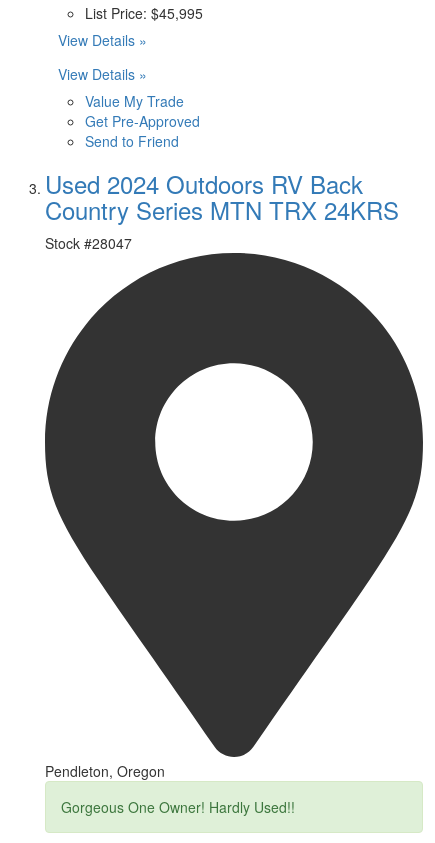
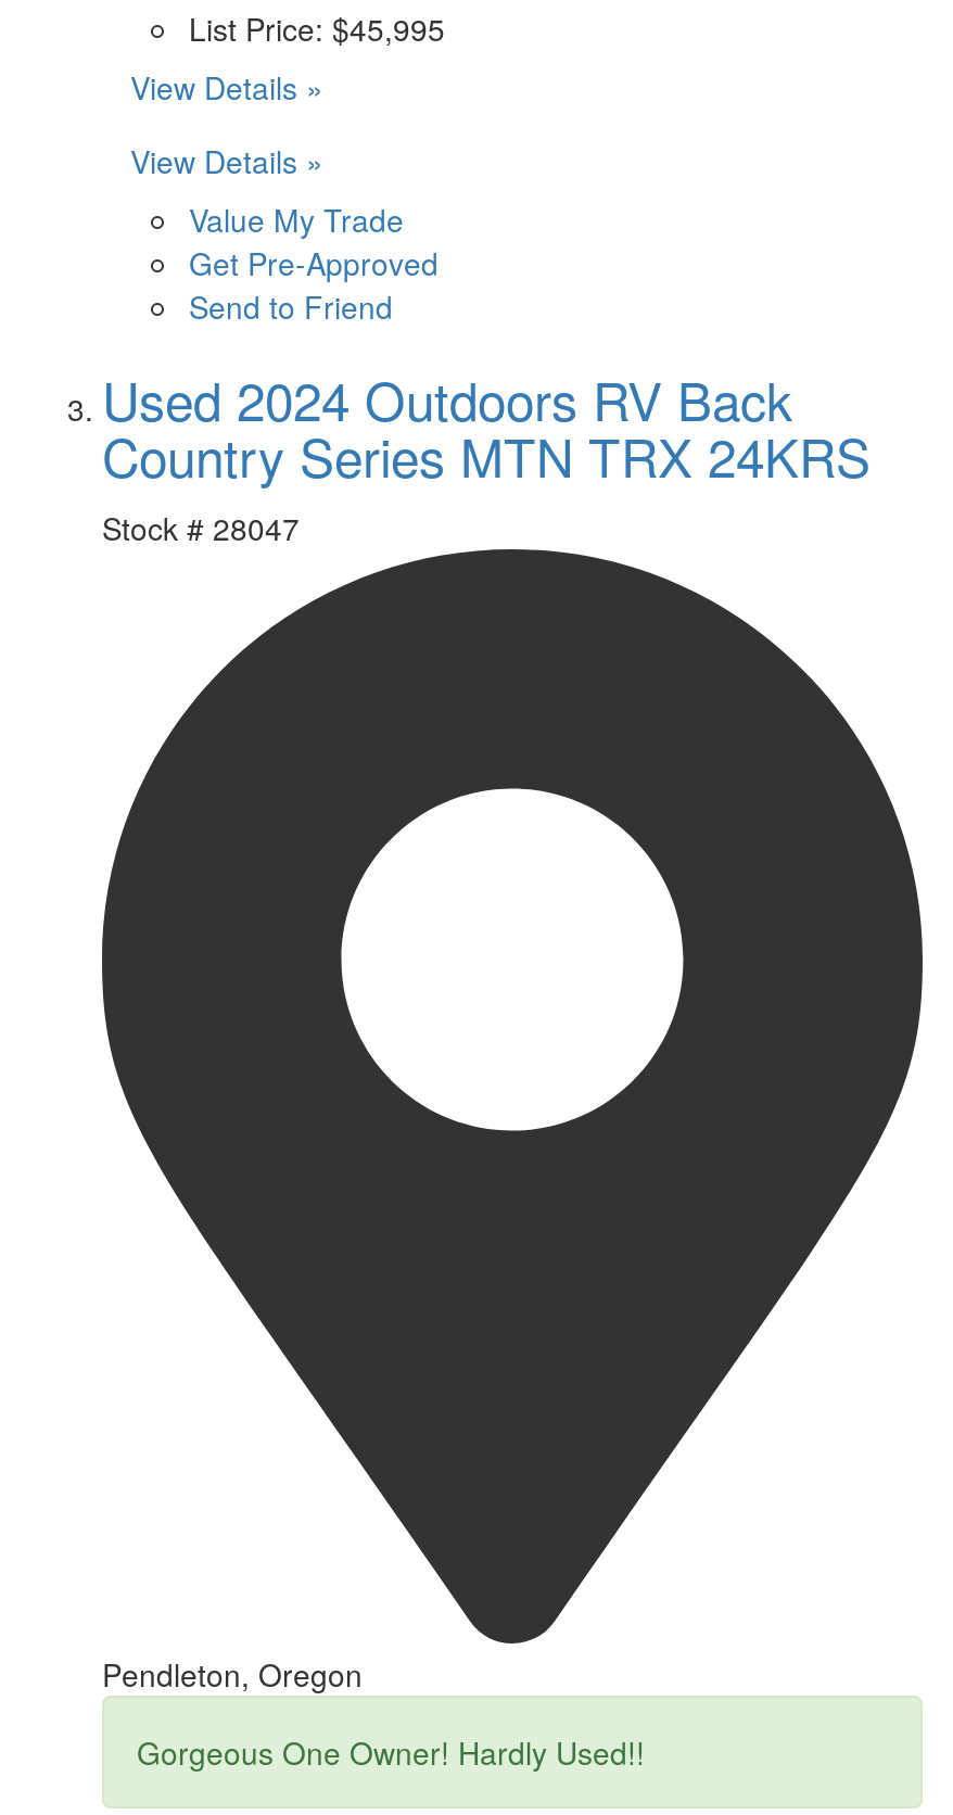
[45,233,132,253] Stock #28047 -> [102,507,300,550] Stock # 28047

